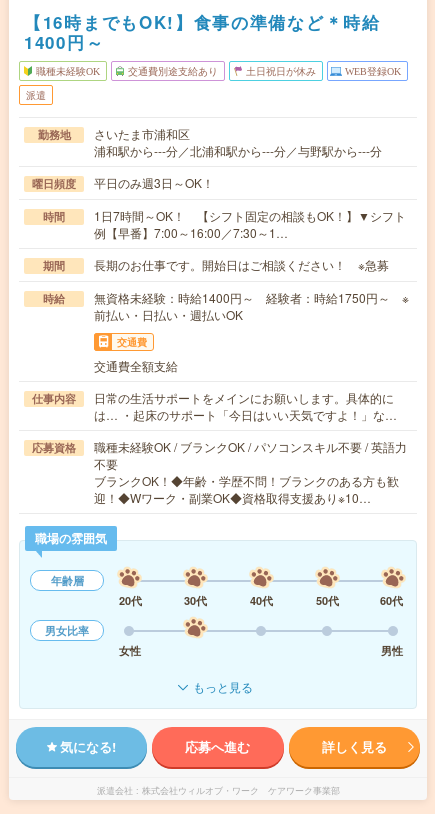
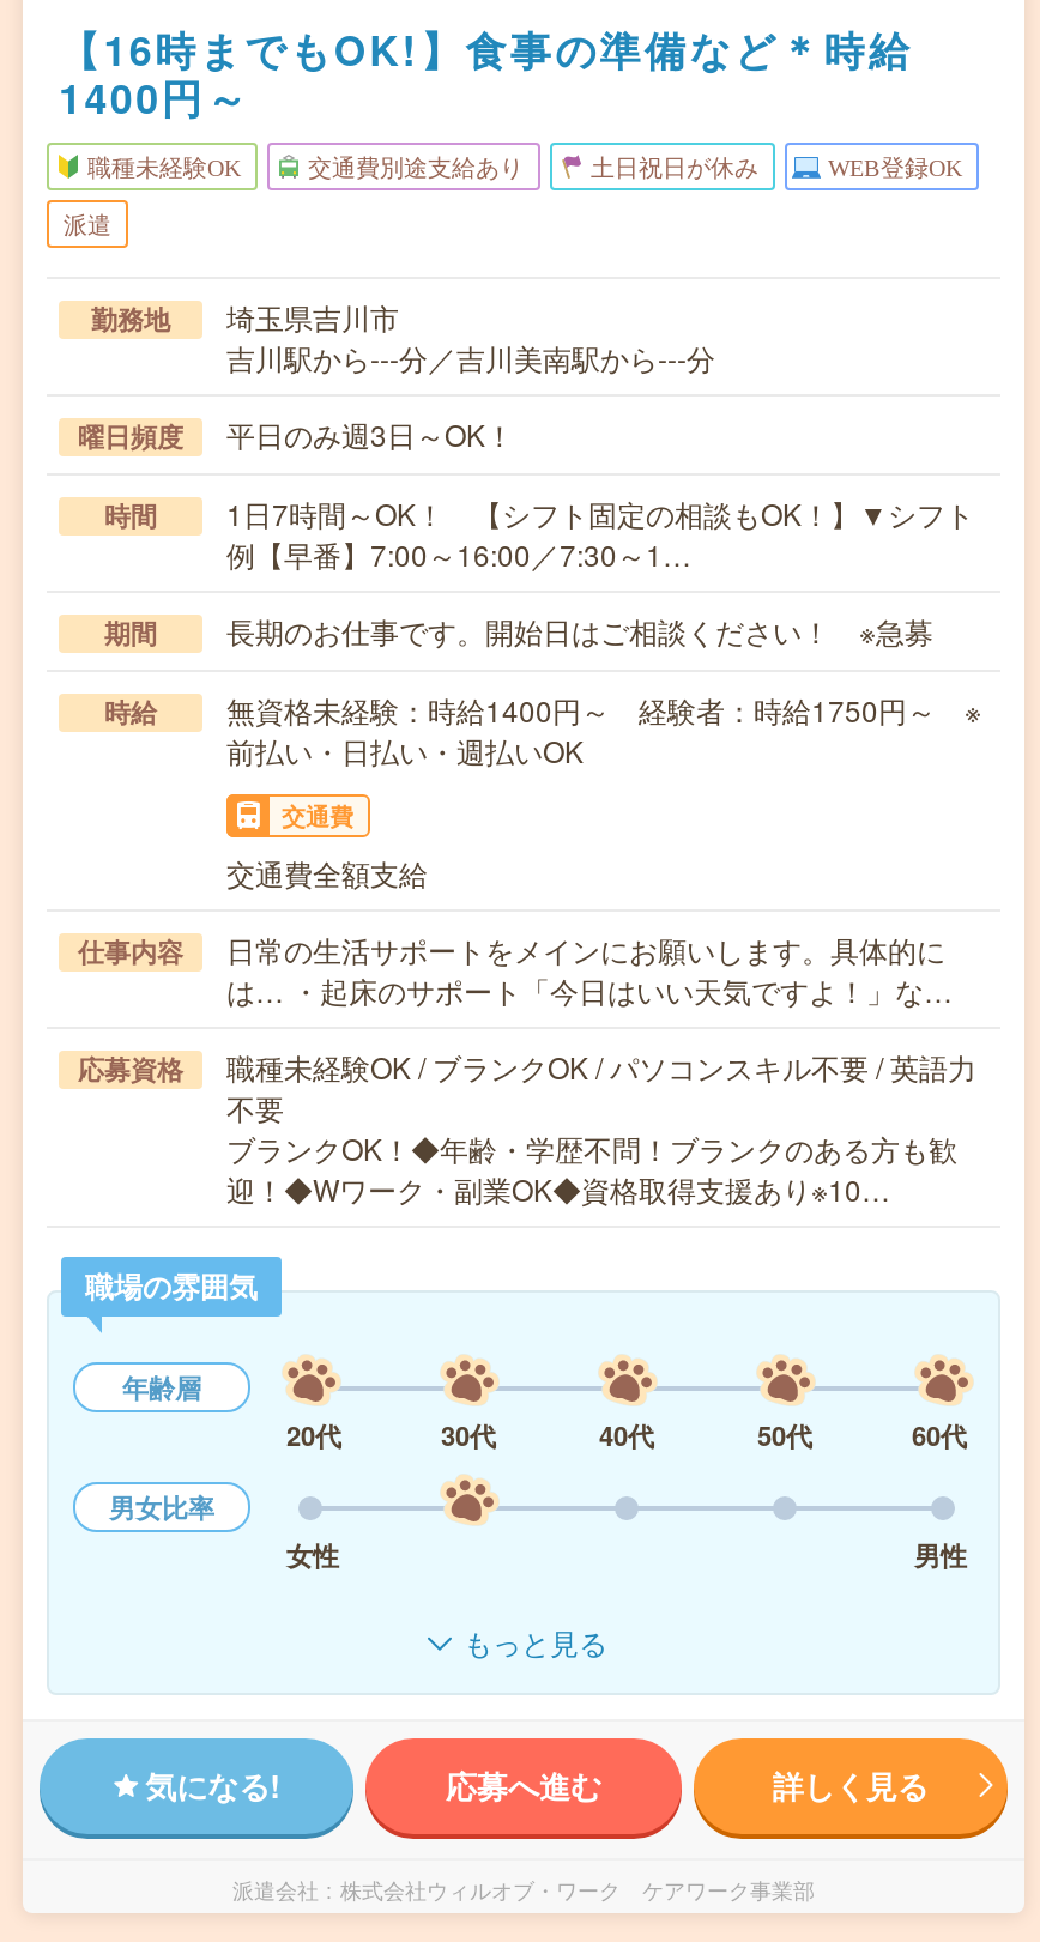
[94,125,382,159] さいたま市浦和区 | 浦和駅から---分／北浦和駅から---分／与野駅から---分 -> [226,296,715,377] 埼玉県吉川市 | 吉川駅から---分／吉川美南駅から---分

